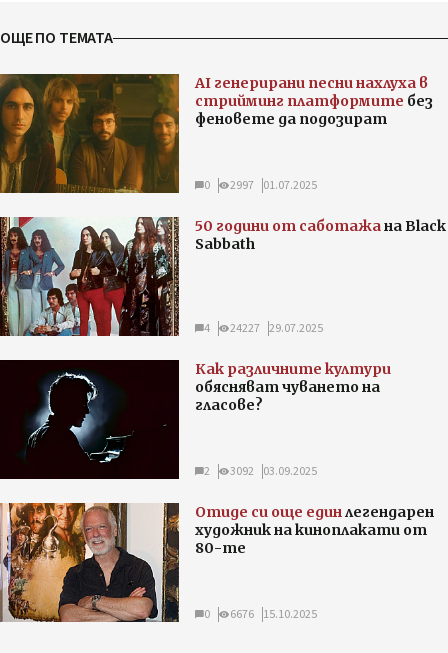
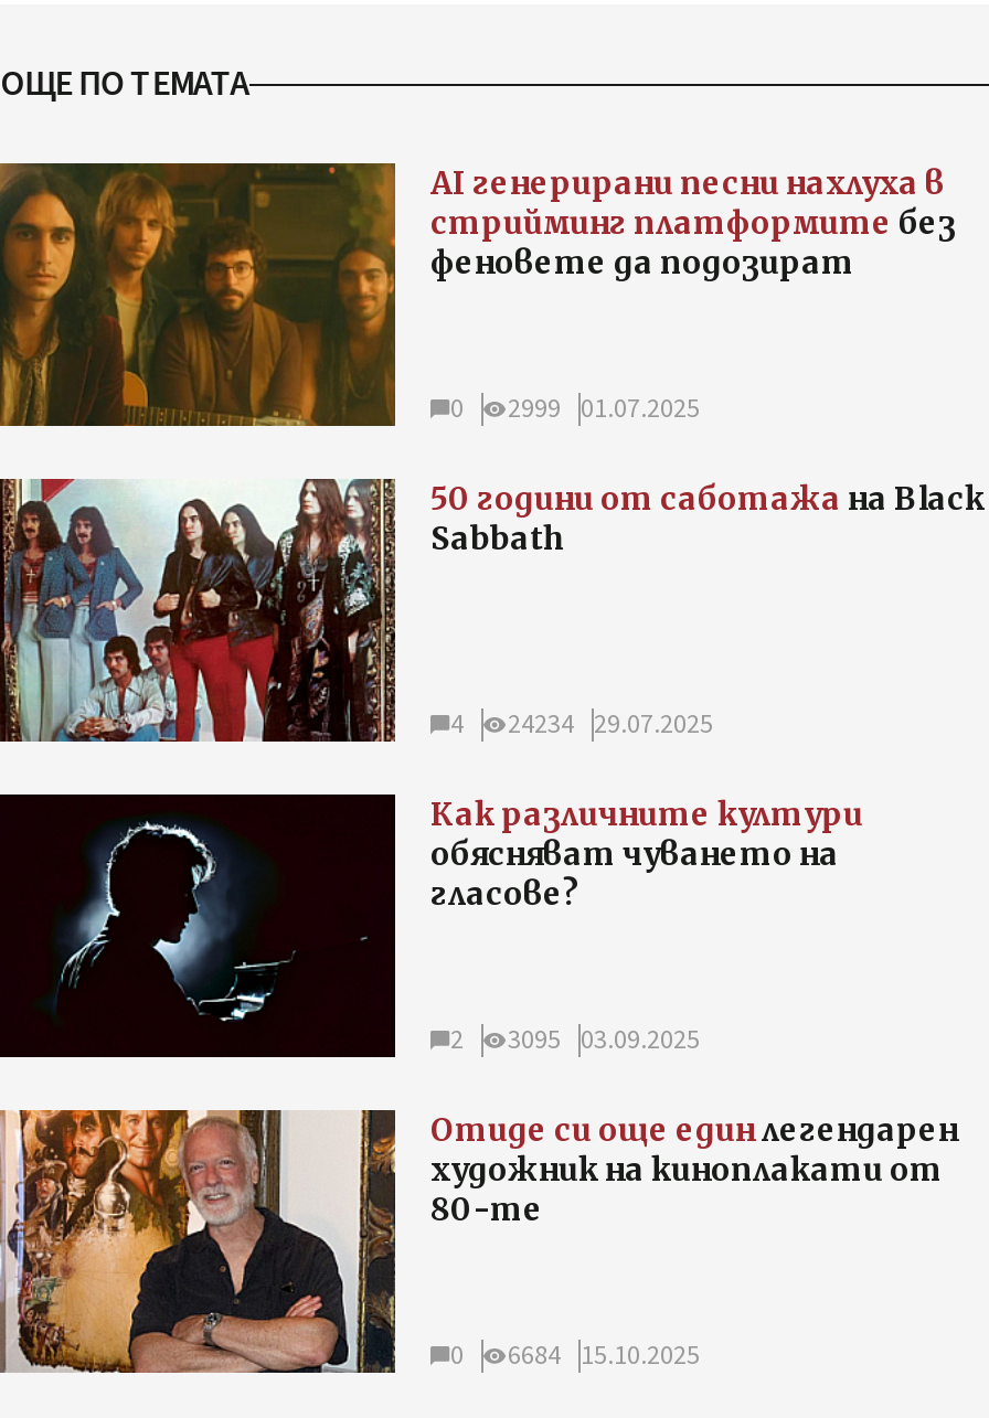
[204,177,317,194] 0 2997 01.07.2025 -> [450,391,700,429] 0 2999 01.07.2025
[204,320,323,337] 4 24227 29.07.2025 -> [450,707,713,744] 4 24234 29.07.2025
[204,463,317,480] 2 3092 03.09.2025 -> [450,1023,700,1060] 2 3095 03.09.2025
[204,606,317,623] 0 6676 15.10.2025 -> [450,1338,700,1376] 0 6684 15.10.2025

